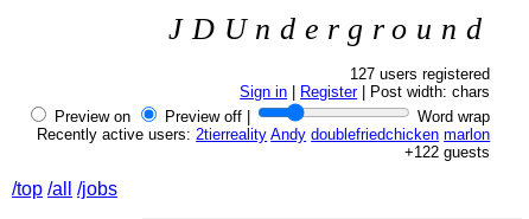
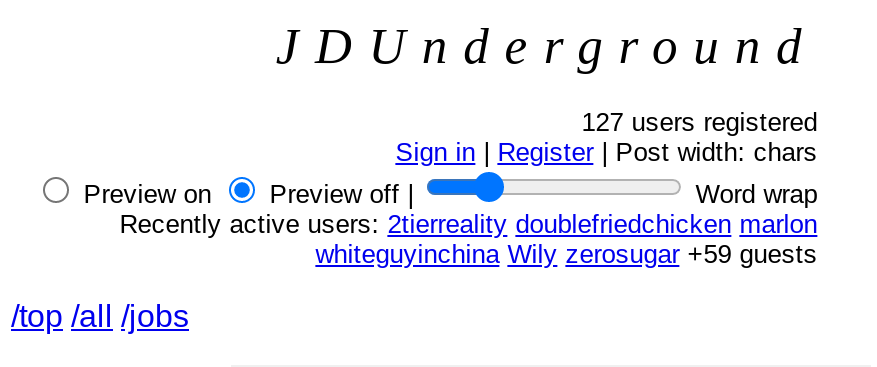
[37,125,490,161] Recently active users: 2tierreality Andy doublefriedchicken marlon | +122 guests -> [119,209,817,269] Recently active users: 2tierreality doublefriedchicken marlon | whiteguyinchina Wily zerosugar +59 guests

